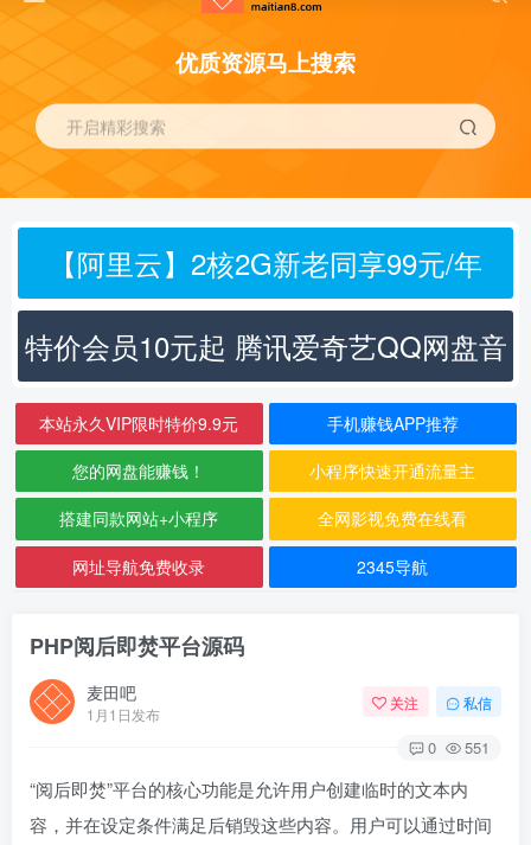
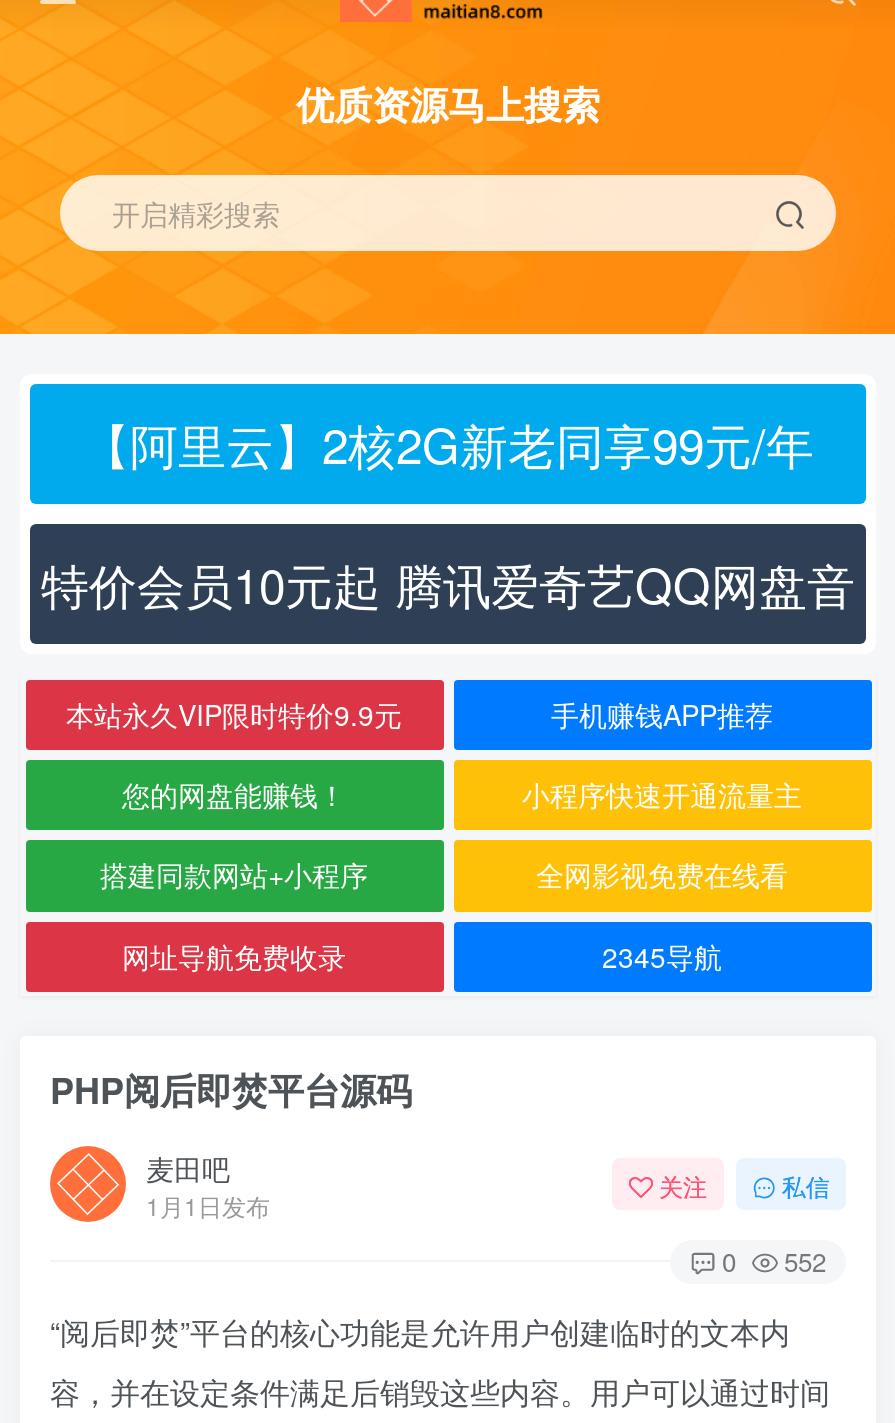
[428,736,490,759] 0 551 -> [722,1243,826,1281] 0 552

